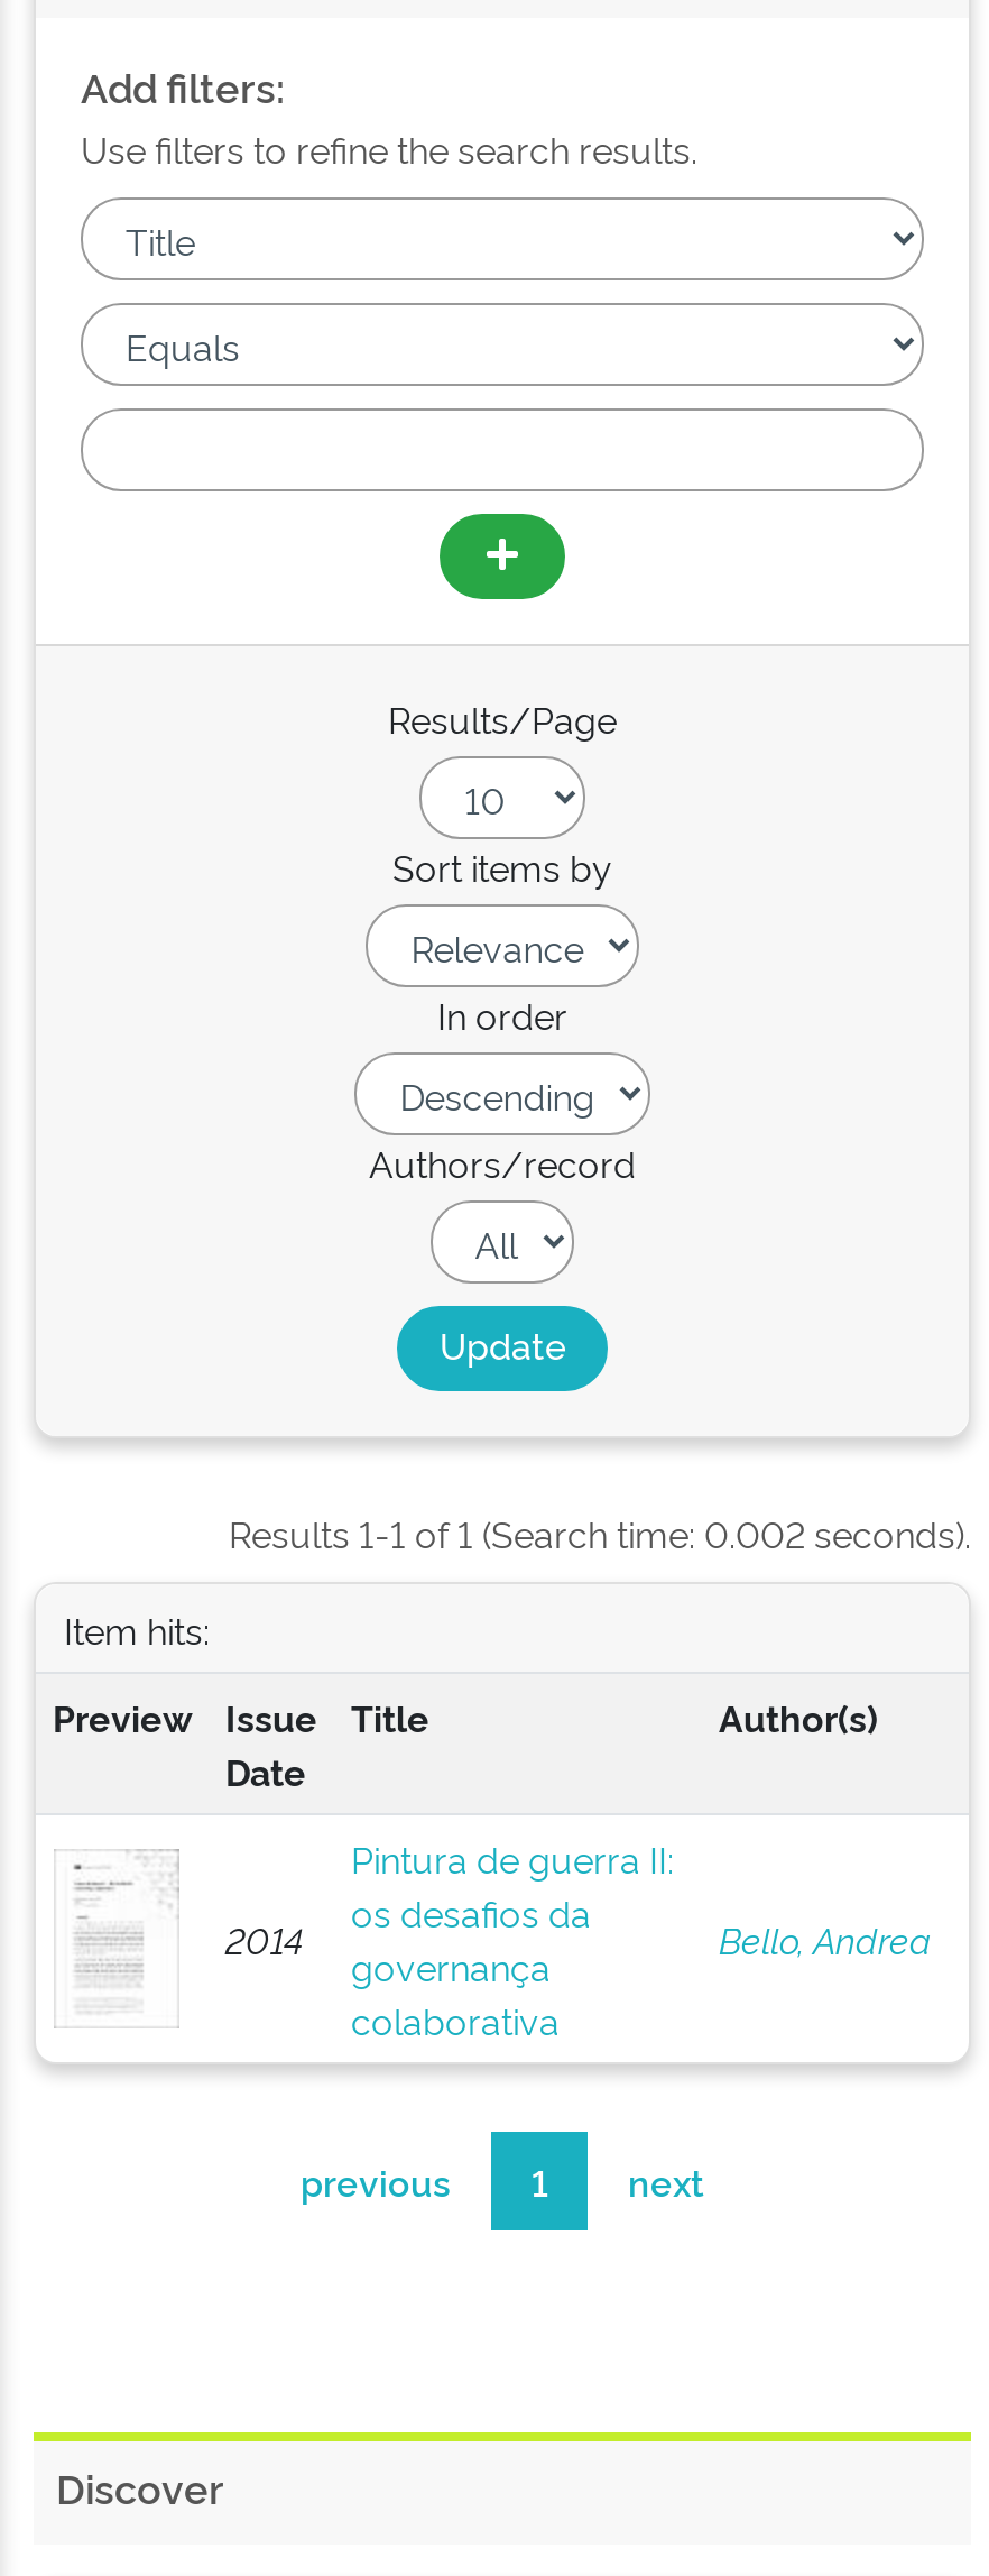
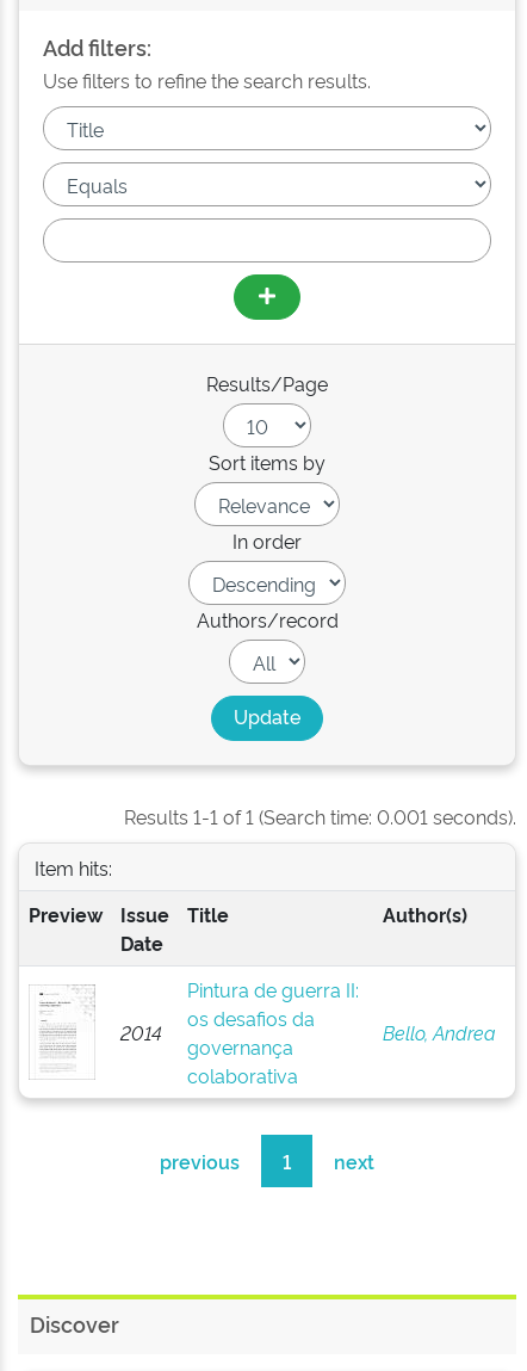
[229,1508,971,1557] Results 1-1 of 1 (Search time: 0.002 seconds). -> [124,803,516,829] Results 1-1 of 1 (Search time: 0.001 seconds).

